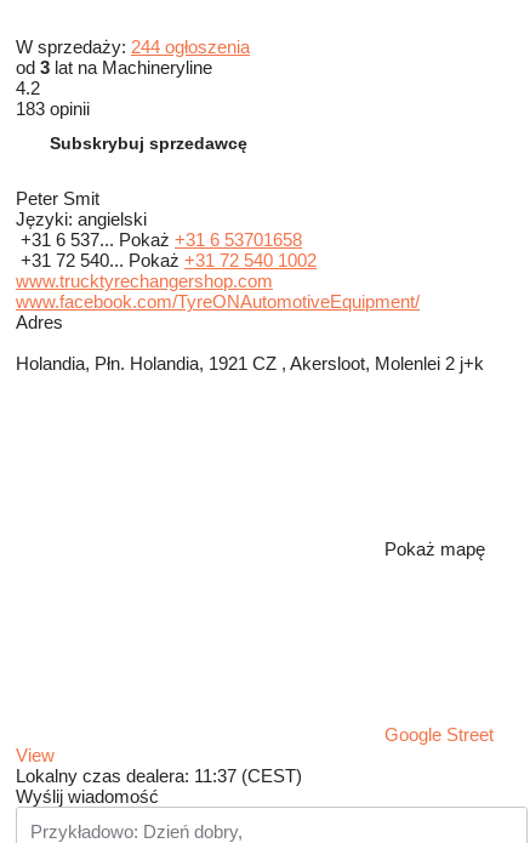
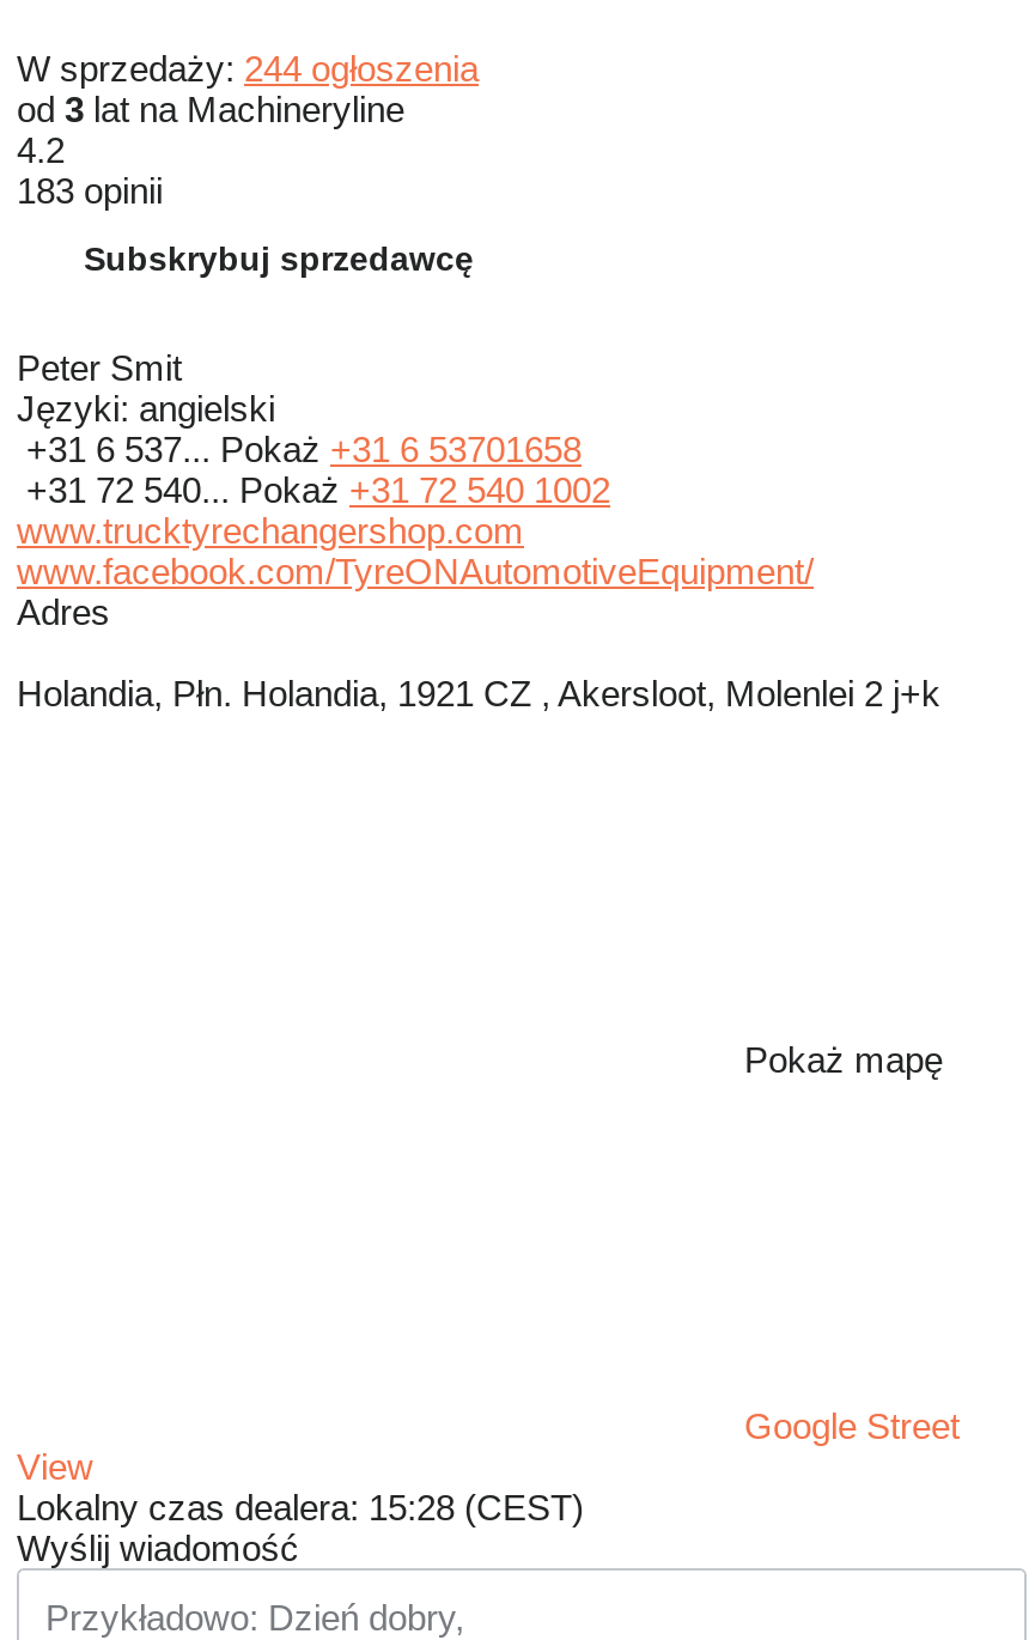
[16,765,302,786] Lokalny czas dealera: 11:37 (CEST) -> [17,1487,584,1528] Lokalny czas dealera: 15:28 (CEST)

